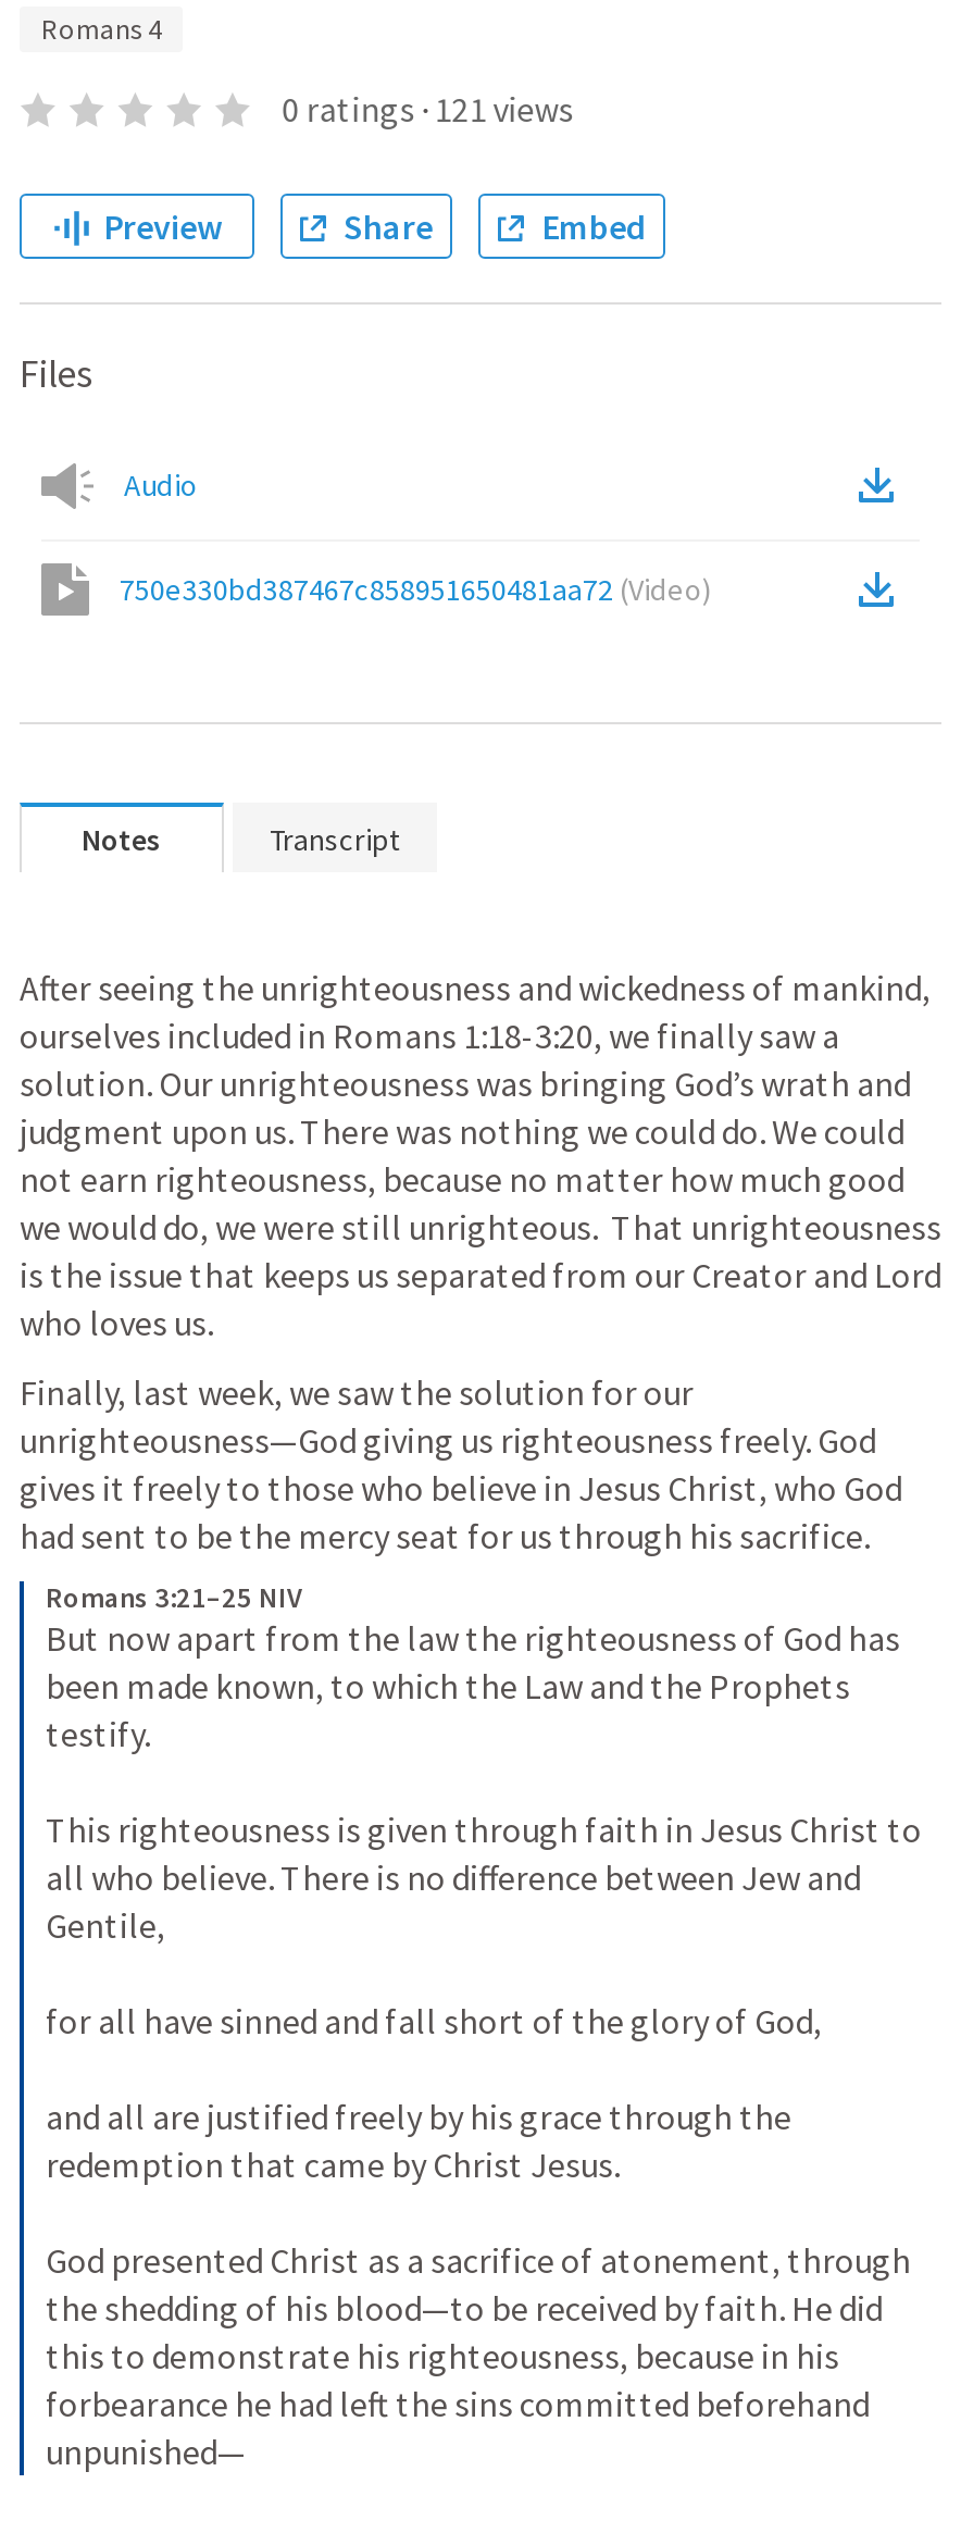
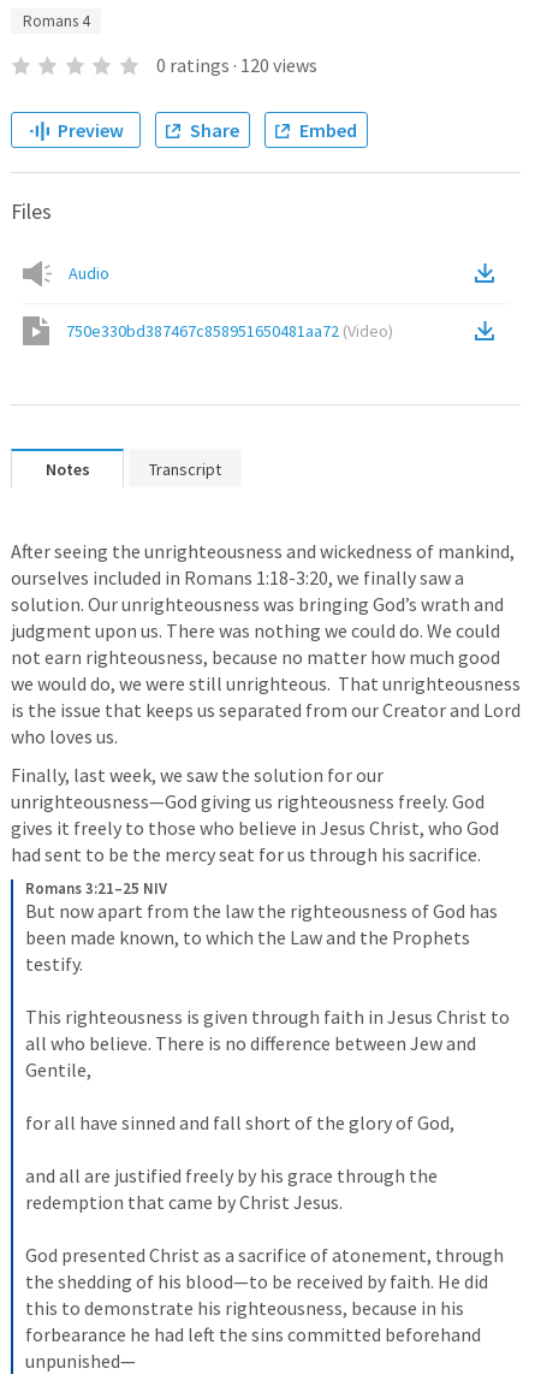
[282,87,573,131] 0 ratings · 121 views -> [156,53,317,77] 0 ratings · 120 views

